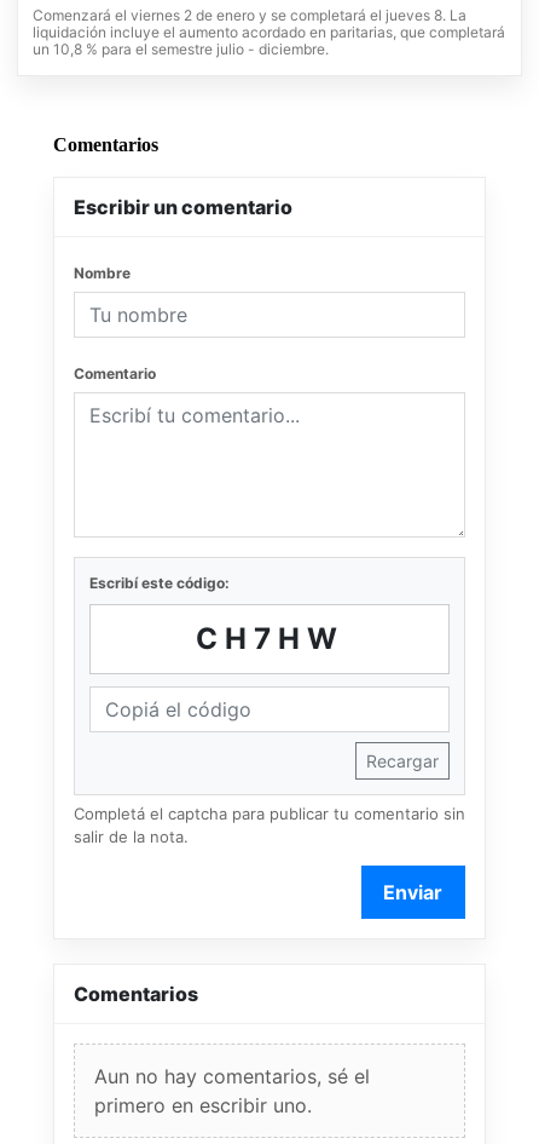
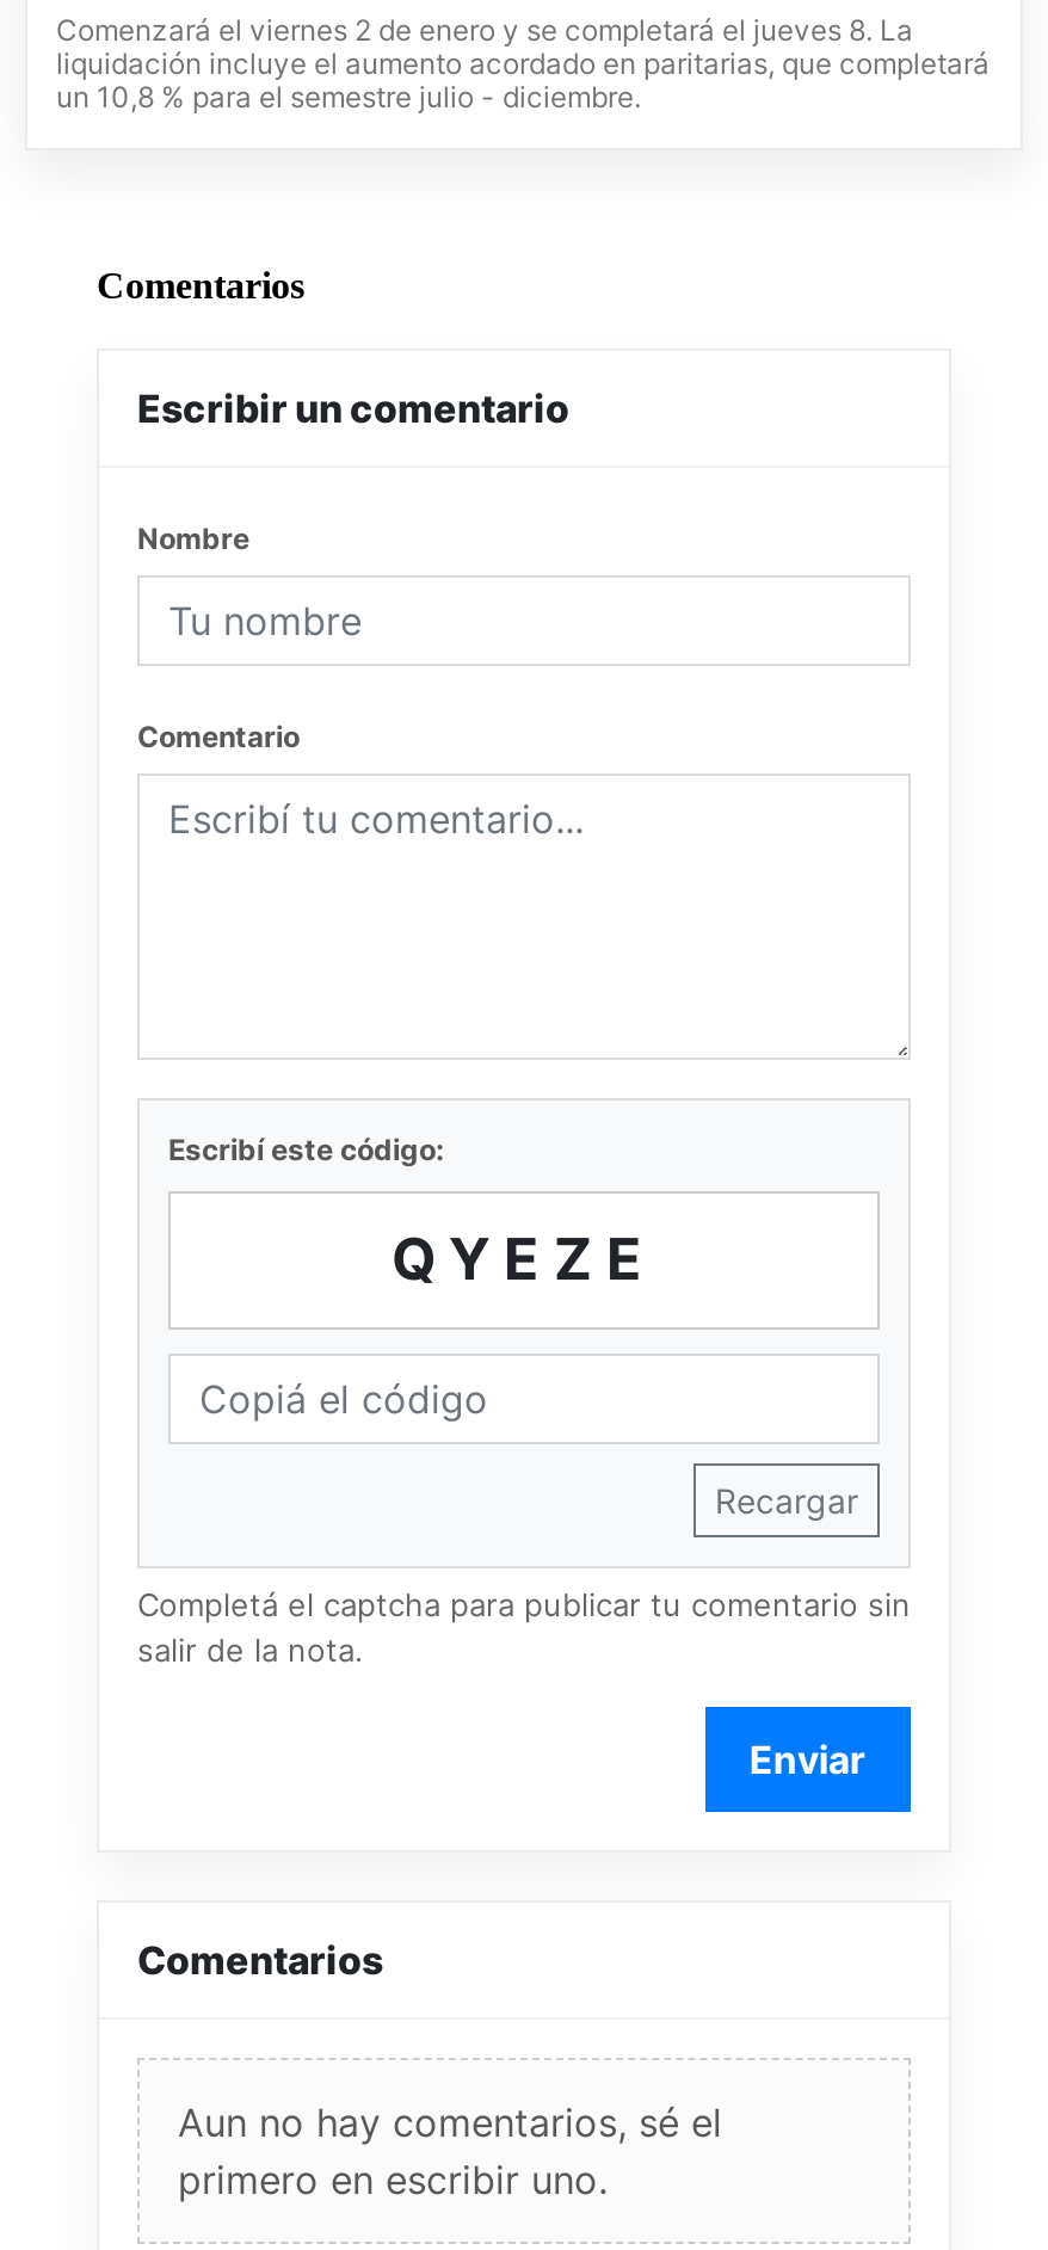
[195,621,344,656] CH7HW -> [392,1224,656,1294] QYEZE

